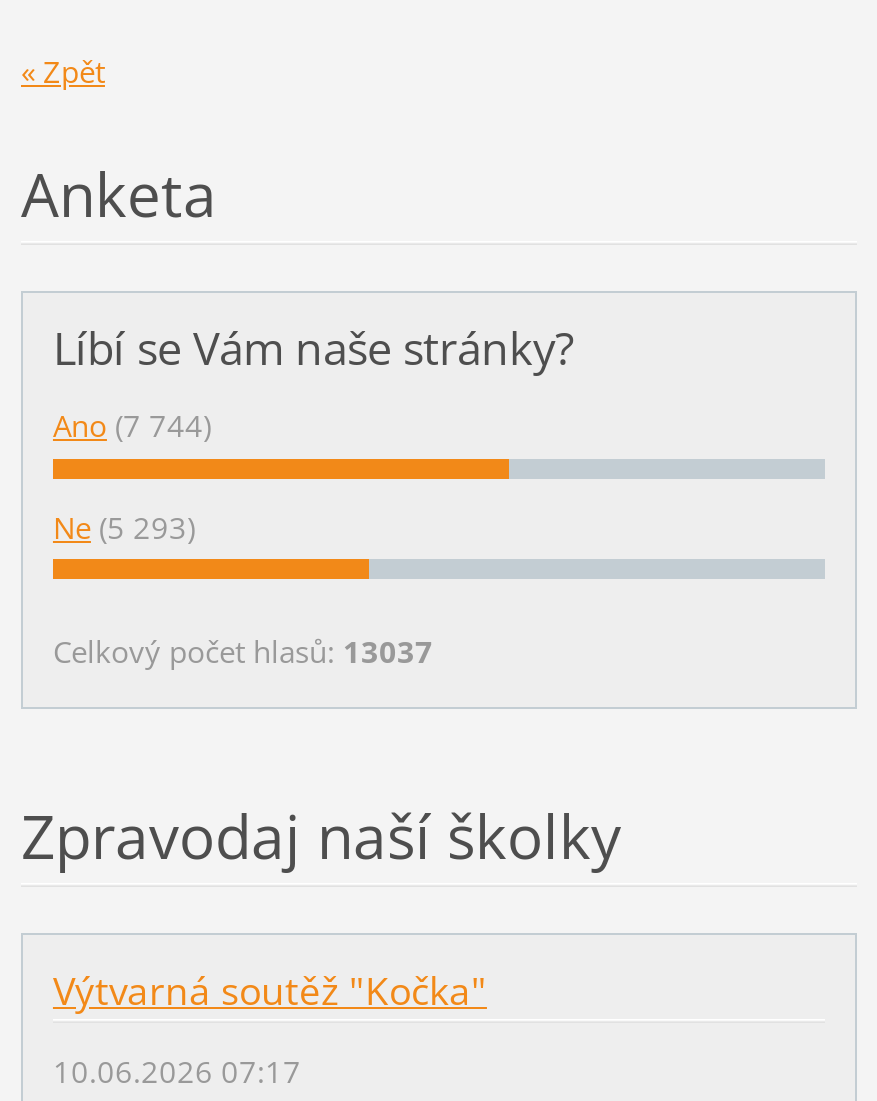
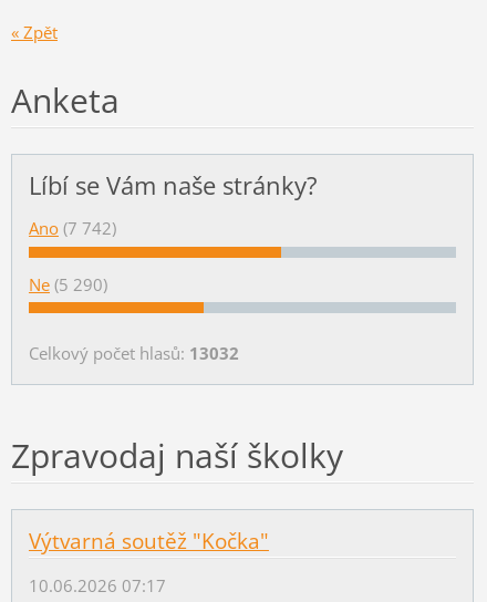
[53,406,211,446] Ano (7 744) -> [29,217,116,239] Ano (7 742)
[53,507,195,547] Ne (5 293) -> [29,273,107,295] Ne (5 290)
[53,631,433,671] Celkový počet hlasů: 13037 -> [29,342,239,364] Celkový počet hlasů: 13032

